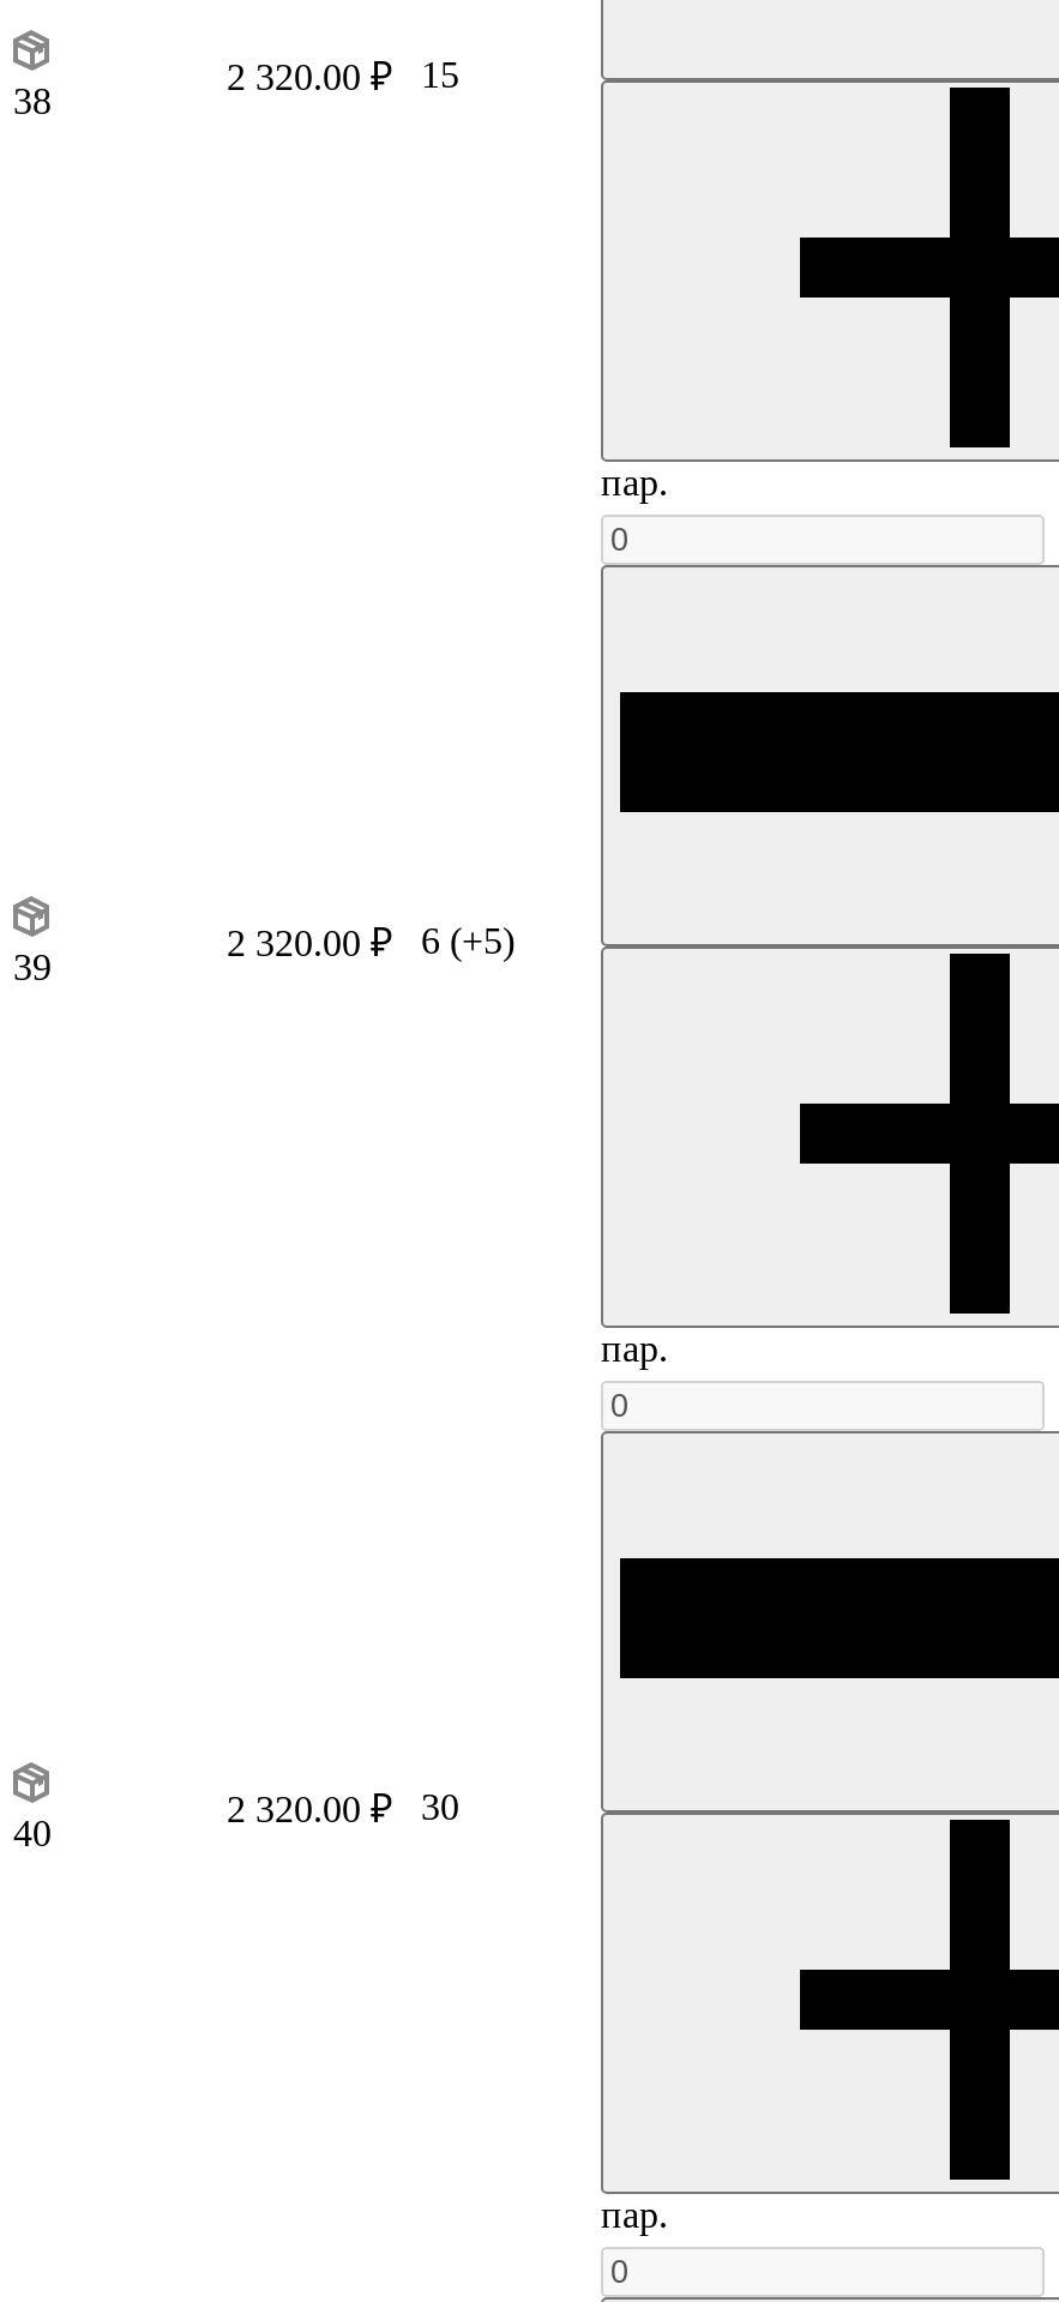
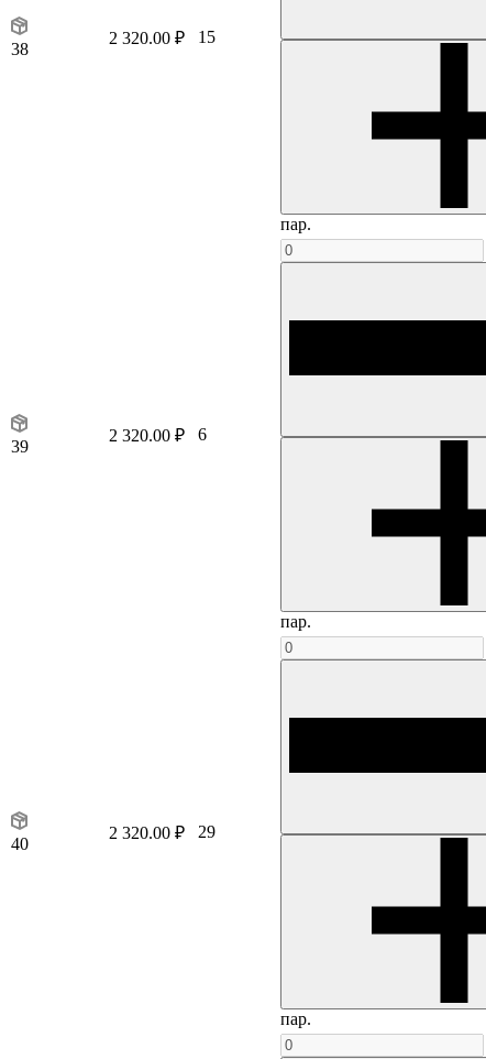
[227,920,515,963] 2 320.00 ₽ 6 (+5) -> [109,425,207,445] 2 320.00 ₽ 6
[227,1786,459,1829] 2 320.00 ₽ 30 -> [109,822,216,842] 2 320.00 ₽ 29

